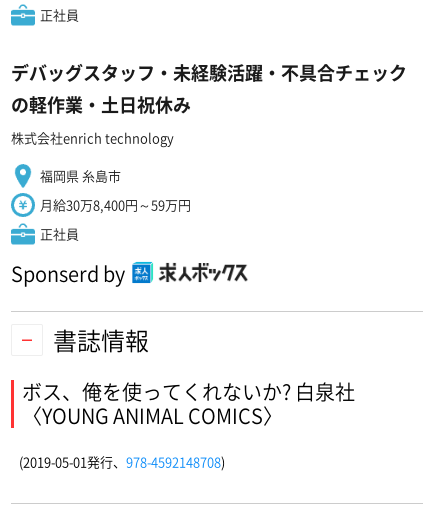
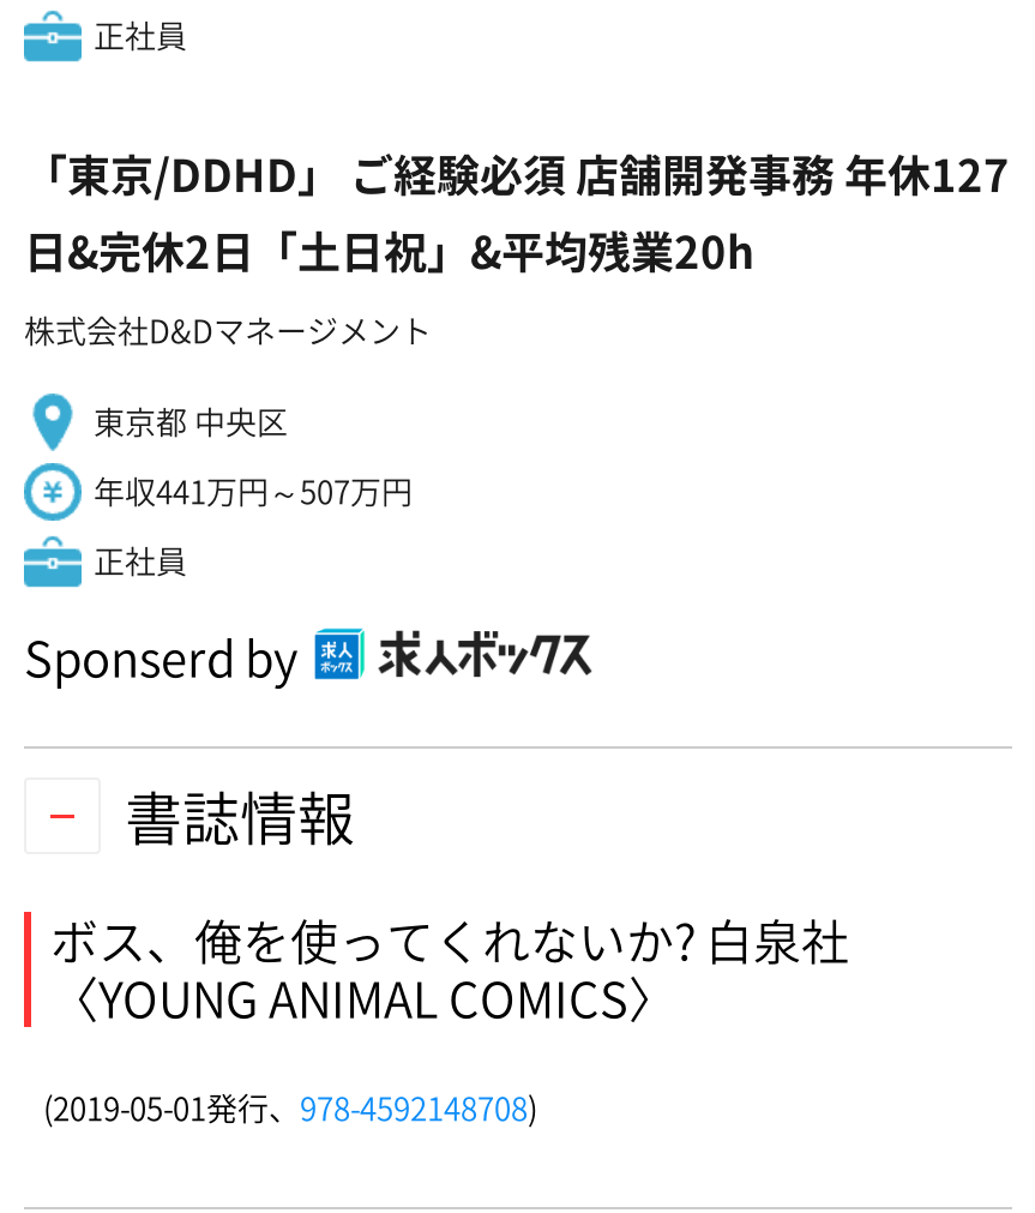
[11,59,407,147] デバッグスタッフ・未経験活躍・不具合チェック | の軽作業・土日祝休み | 株式会社enrich technology -> [24,142,1010,353] 「東京/DDHD」 ご経験必須 店舗開発事務 年休127 | 日&完休2日「土日祝」&平均残業20h | 株式会社D&Dマネージメント
[40,166,121,185] 福岡県 糸島市 -> [94,398,288,444] 東京都 中央区
[40,195,191,214] 月給30万8,400円～59万円 -> [94,468,413,514] 年収441万円～507万円

